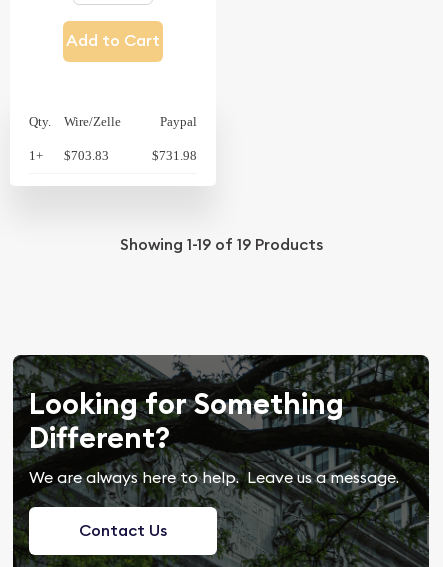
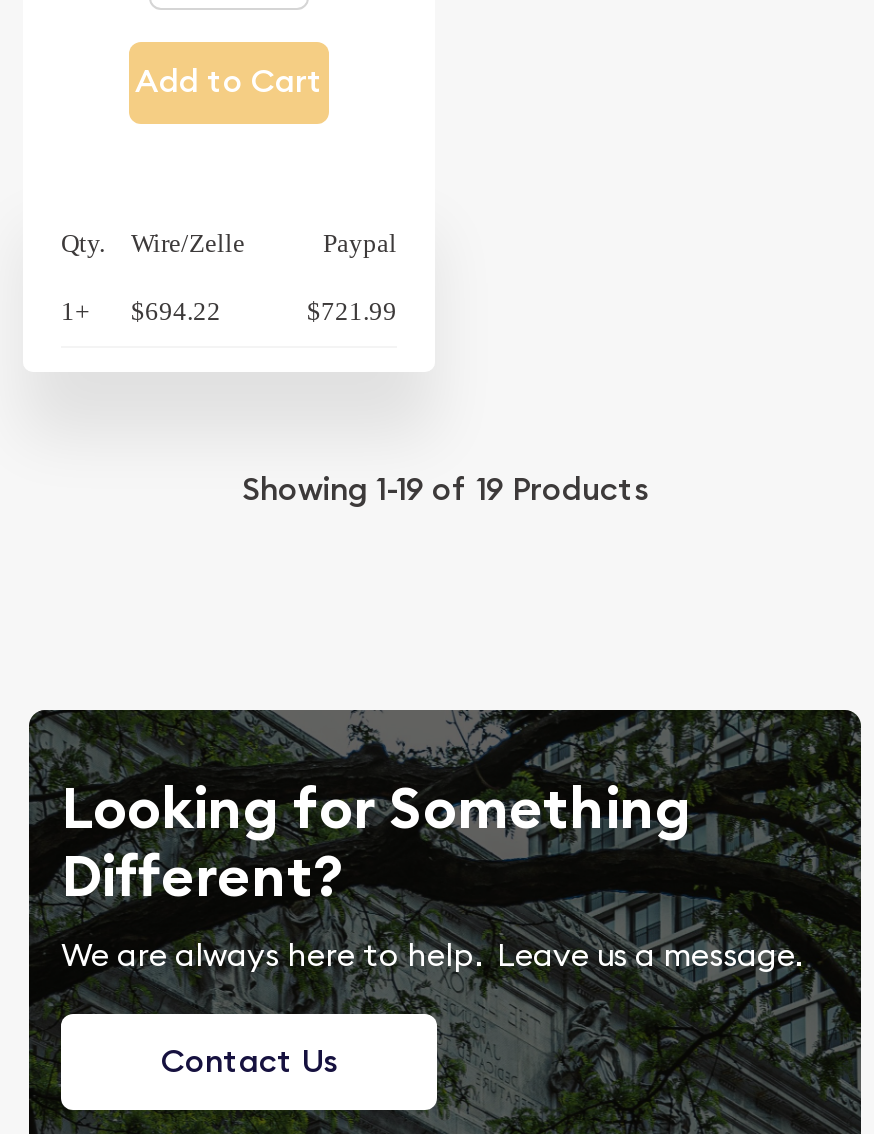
[29,148,109,163] 1+ $703.83 -> [61,296,221,326] 1+ $694.22
[152,148,197,163] $731.98 -> [307,296,397,326] $721.99

